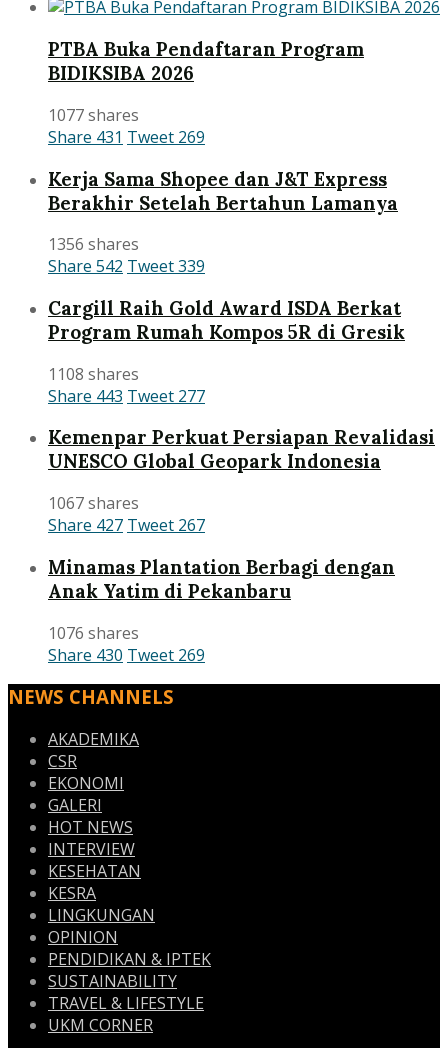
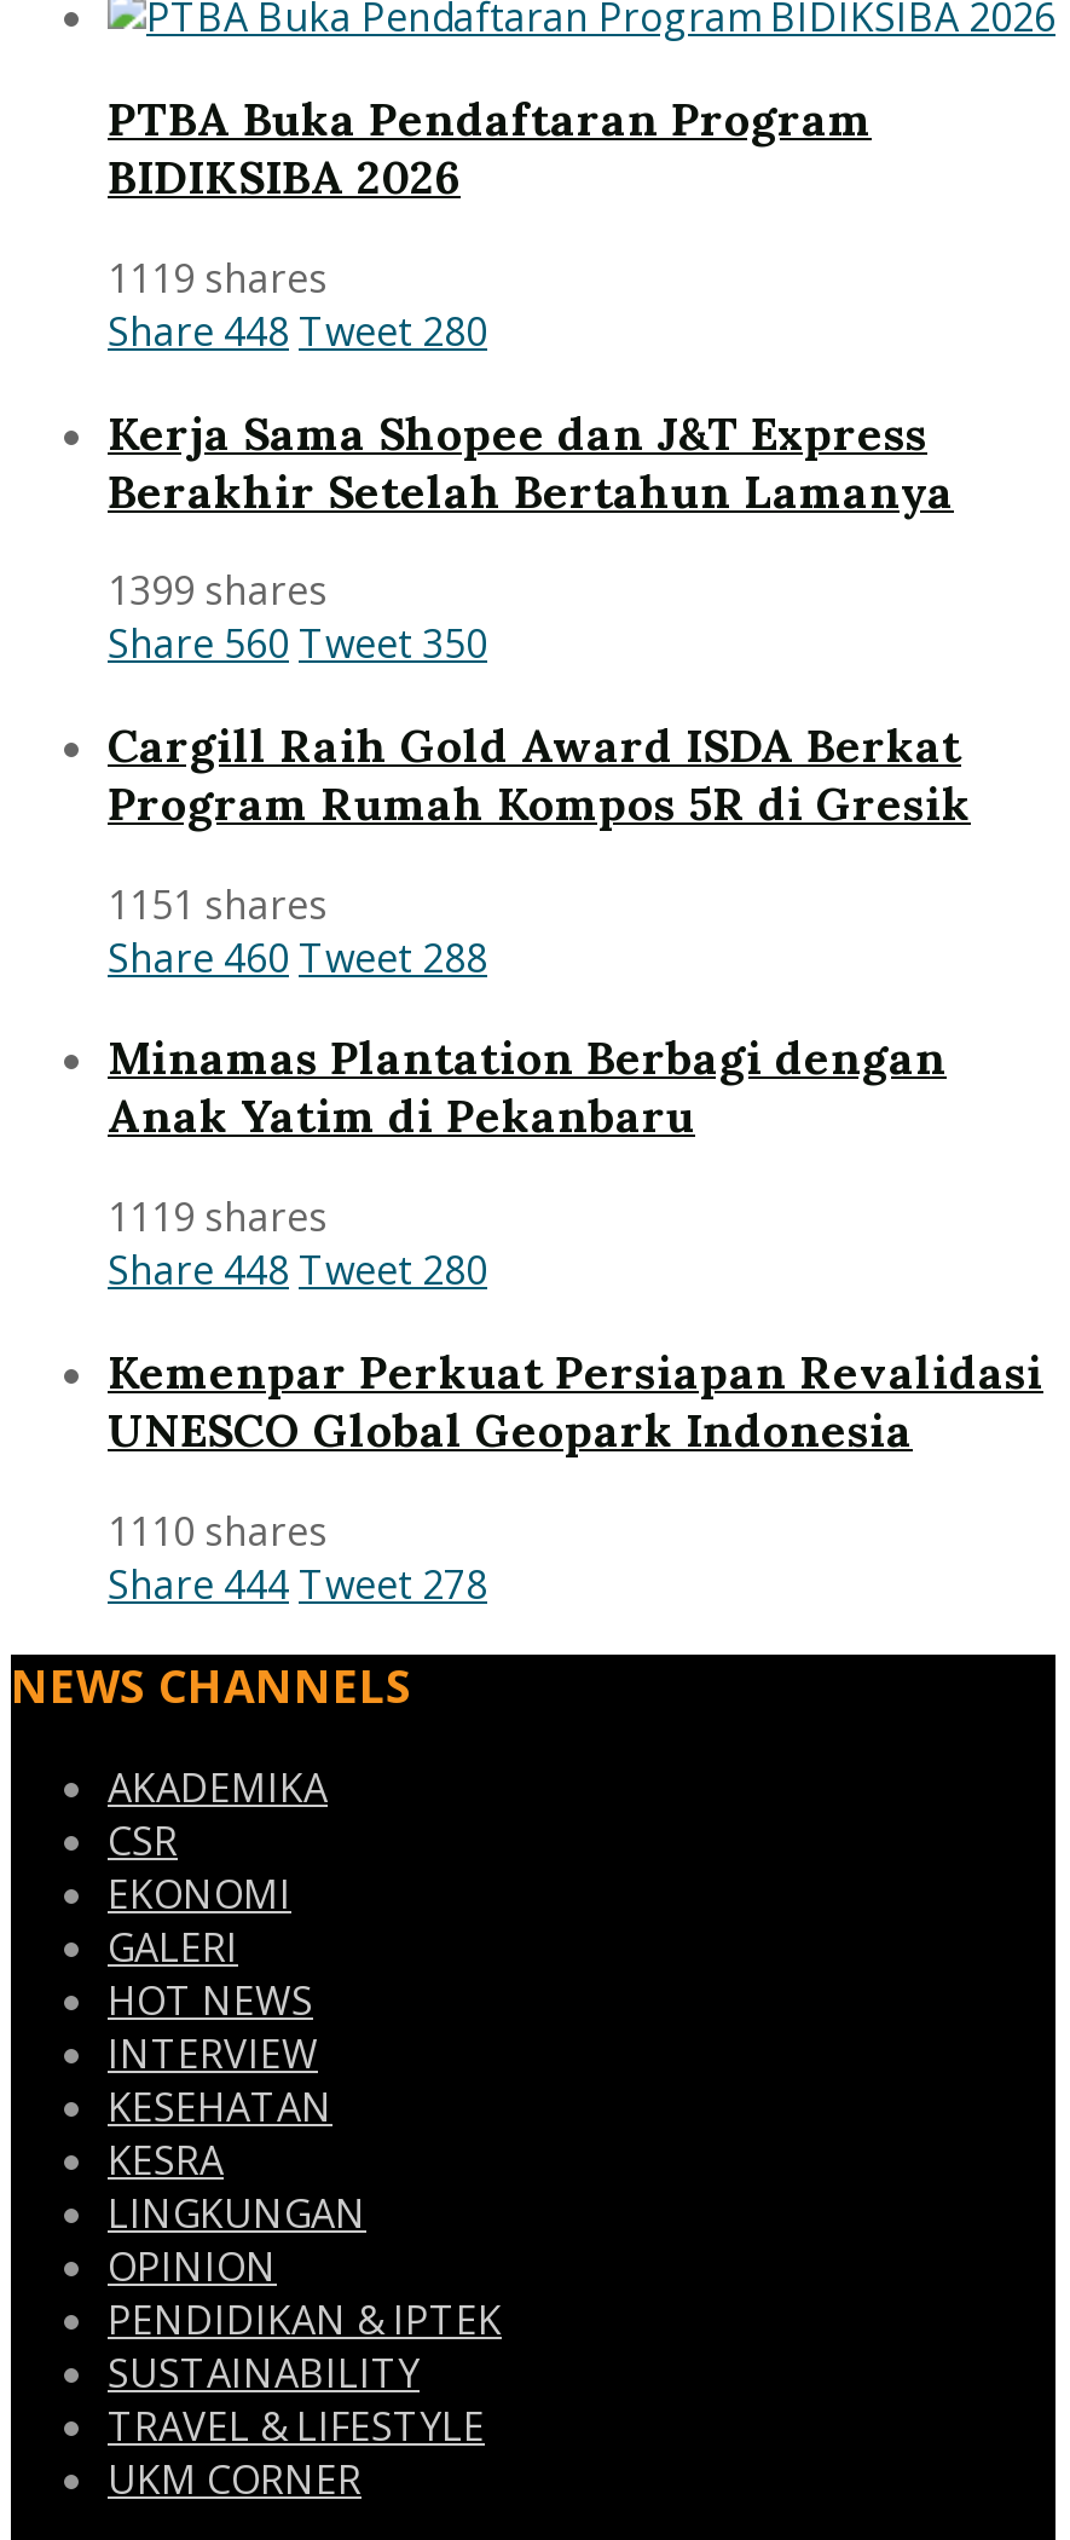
[48,104,139,126] 1077 shares -> [108,251,328,305] 1119 shares
[48,126,205,148] Share 431 Tweet 269 -> [108,305,487,358] Share 448 Tweet 280
[48,233,139,255] 1356 shares -> [108,564,328,618] 1399 shares
[48,255,205,277] Share 542 Tweet 339 -> [108,618,487,671] Share 560 Tweet 350
[48,363,205,407] 1108 shares | Share 443 Tweet 277 -> [108,878,487,1297] 1151 shares | Share 460 Tweet 288 | 1119 shares | Share 448 Tweet 280
moved [48,425,435,473] -> [108,1342,1043,1458]: Kemenpar Perkuat Persiapan Revalidasi | UNESCO Global Geopark Indonesia
[48,492,205,666] 1067 shares | Share 427 Tweet 267 | 1076 shares | Share 430 Tweet 269 -> [108,1504,487,1610] 1110 shares | Share 444 Tweet 278
moved [48,555,395,603] -> [108,1029,947,1145]: Minamas Plantation Berbagi dengan | Anak Yatim di Pekanbaru

